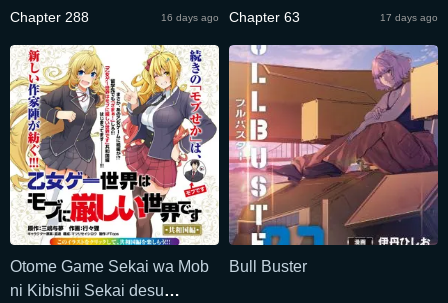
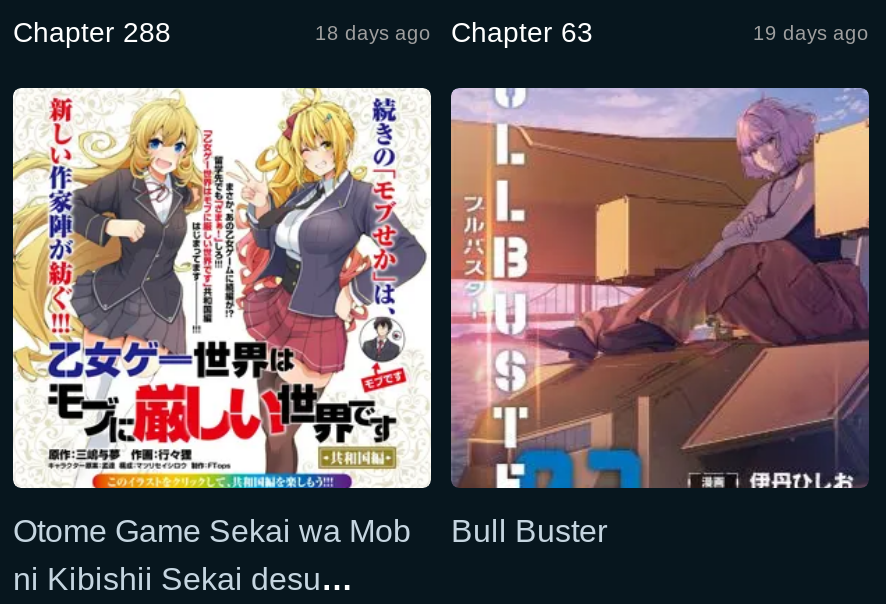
[161,9,300,25] 16 days ago Chapter 63 -> [315,16,593,48] 18 days ago Chapter 63
[380,11,438,22] 17 days ago -> [753,21,869,43] 19 days ago

